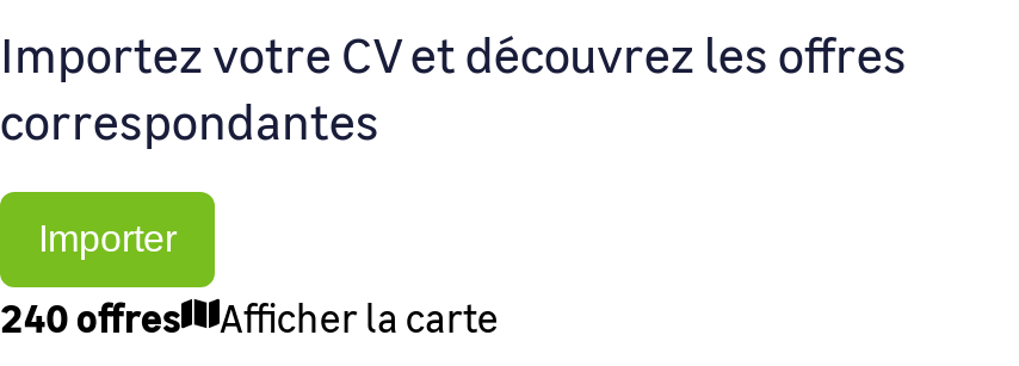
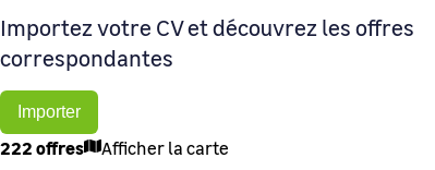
[0,288,499,345] 240 offres Afficher la carte -> [0,134,229,160] 222 offres Afficher la carte

